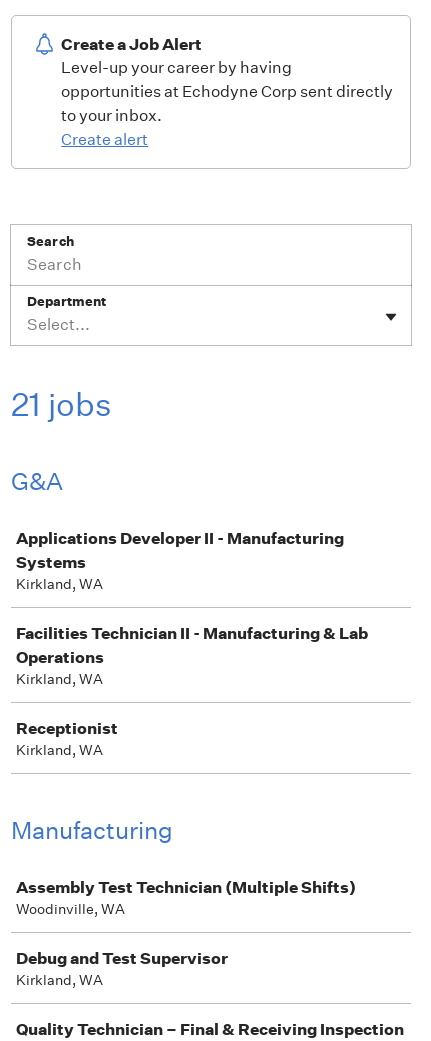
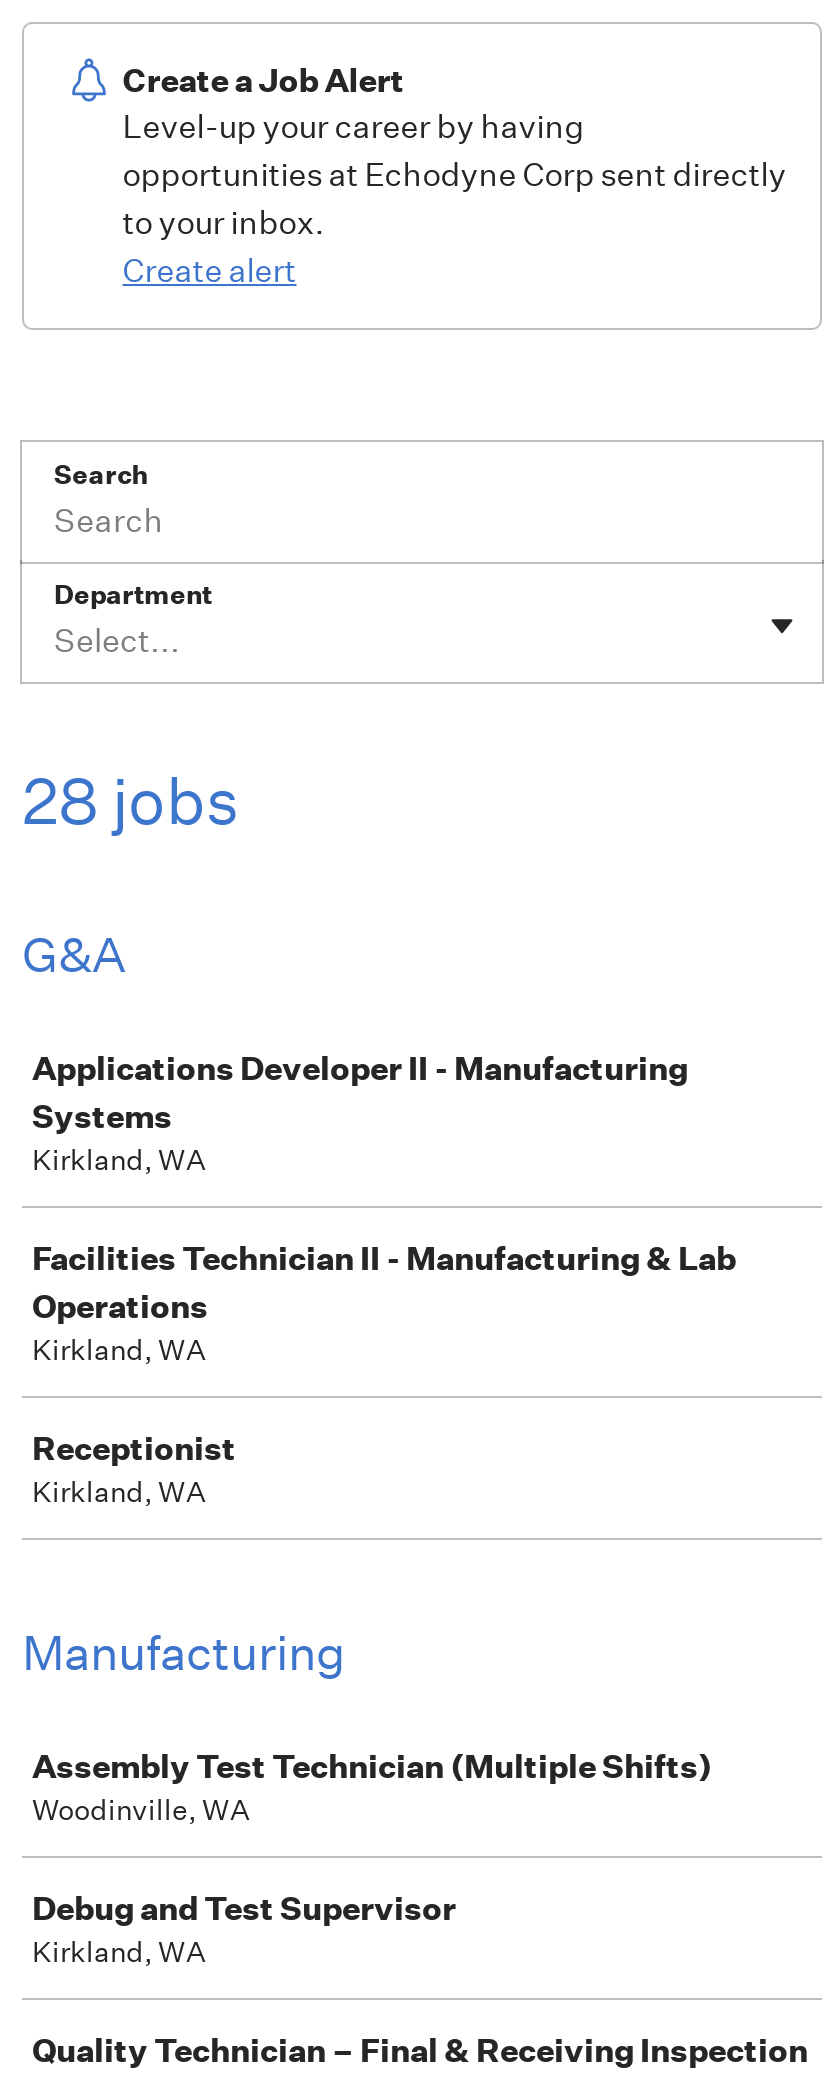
[11,385,112,424] 21 jobs -> [22,762,240,840] 28 jobs

